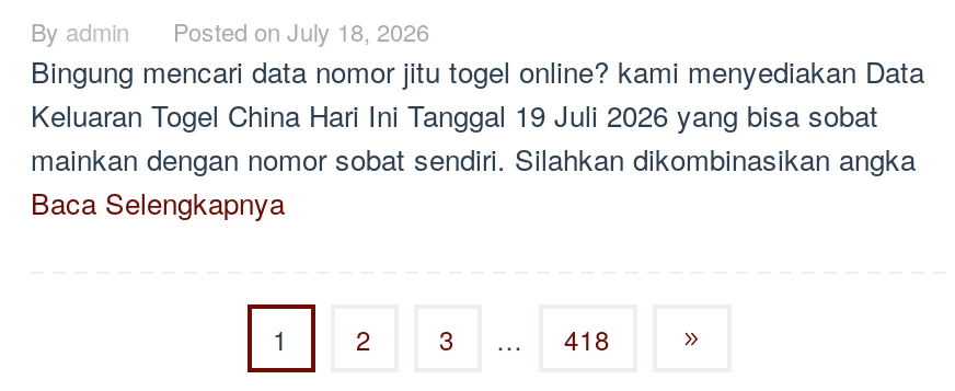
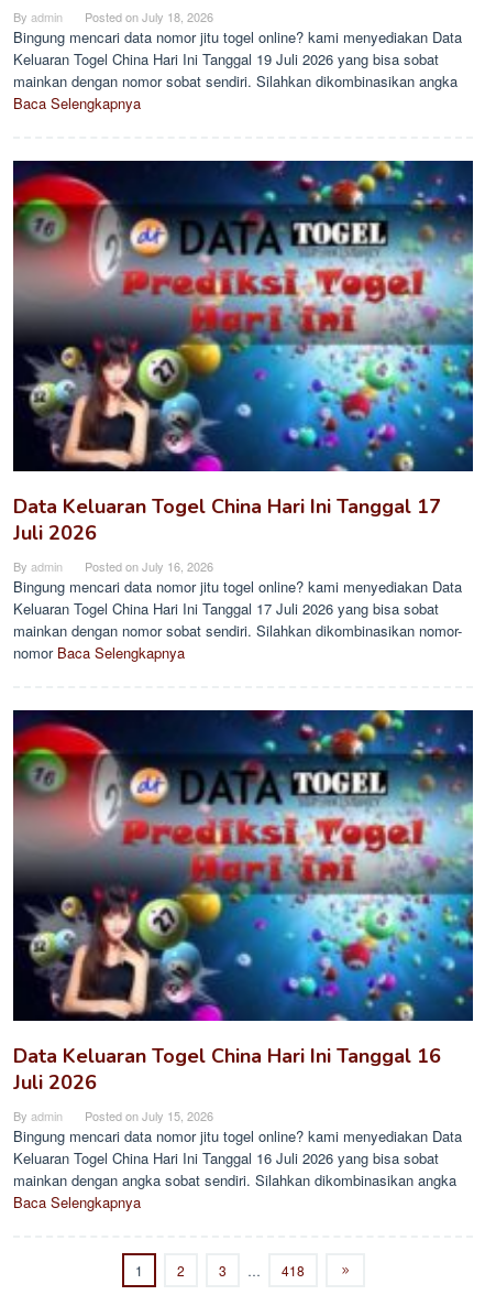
none -> [12,160,474,663] [image] | Data Keluaran Togel China Hari Ini Tanggal 17 | Juli 2026 | By admin | Posted on July 16, 2026 | Bingung mencari data nomor jitu togel online? kami menyediakan Data | Keluaran Togel China Hari Ini Tanggal 17 Juli 2026 yang bisa sobat | mainkan dengan nomor sobat sendiri. Silahkan dikombinasikan nomor- | nomor Baca Selengkapnya
none -> [12,709,474,1212] [image] | Data Keluaran Togel China Hari Ini Tanggal 16 | Juli 2026 | By admin | Posted on July 15, 2026 | Bingung mencari data nomor jitu togel online? kami menyediakan Data | Keluaran Togel China Hari Ini Tanggal 16 Juli 2026 yang bisa sobat | mainkan dengan angka sobat sendiri. Silahkan dikombinasikan angka | Baca Selengkapnya

